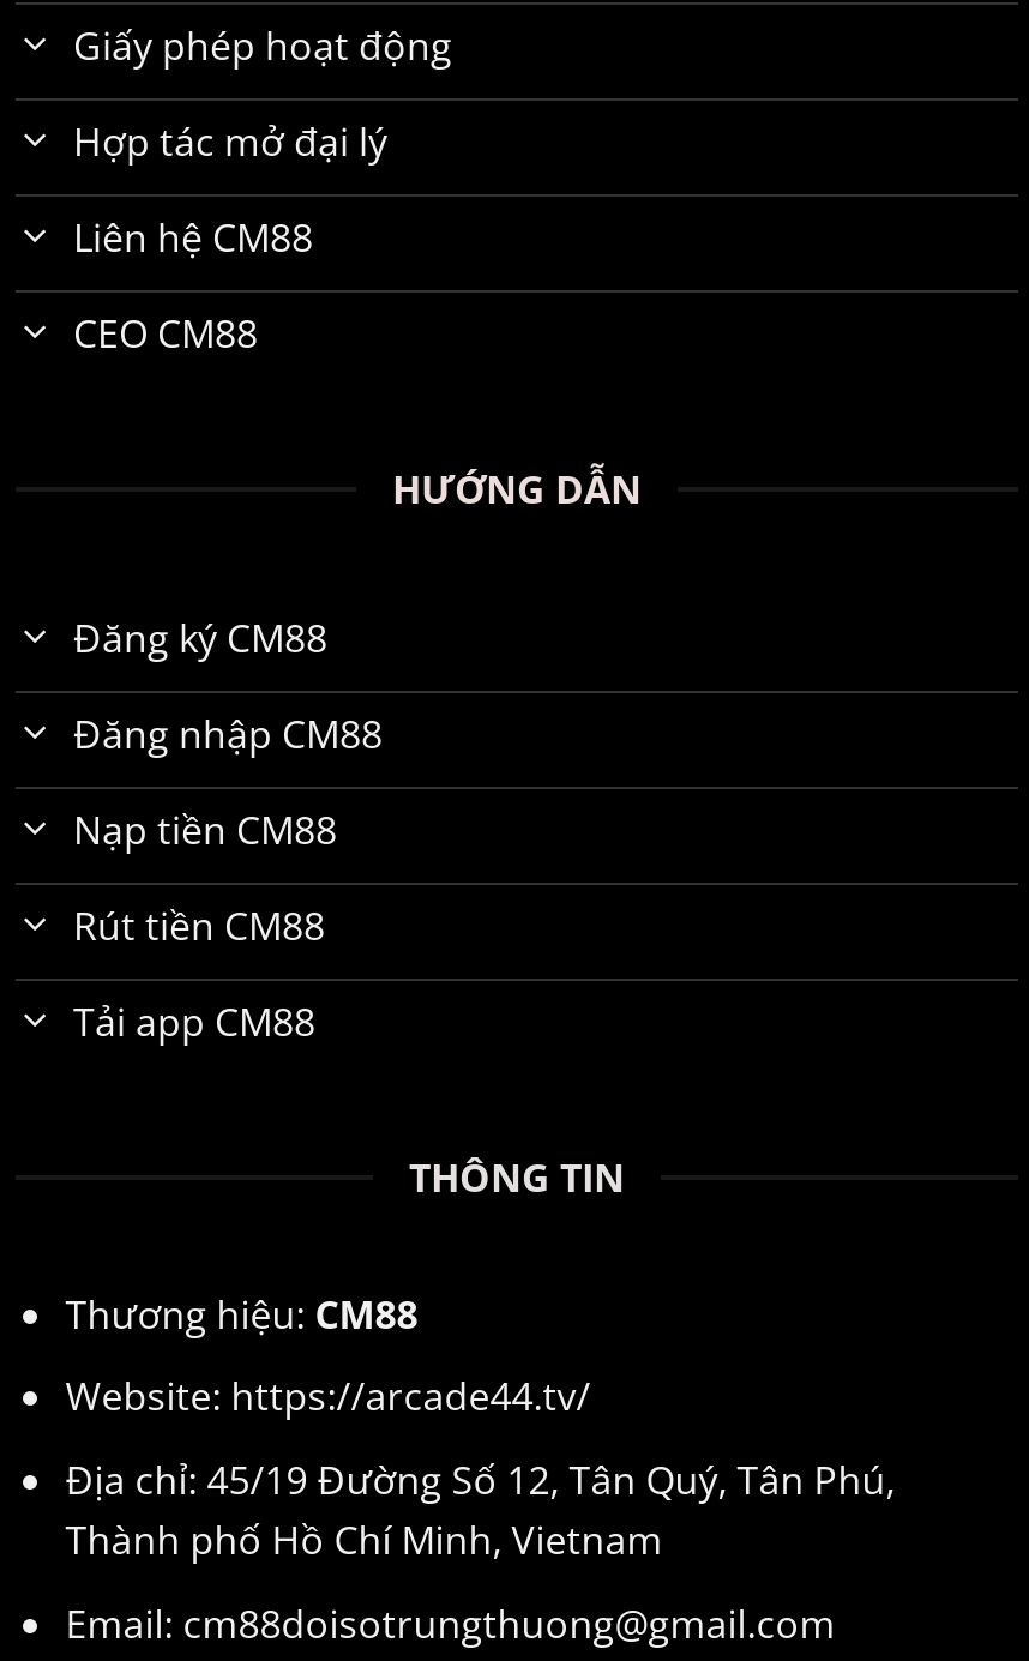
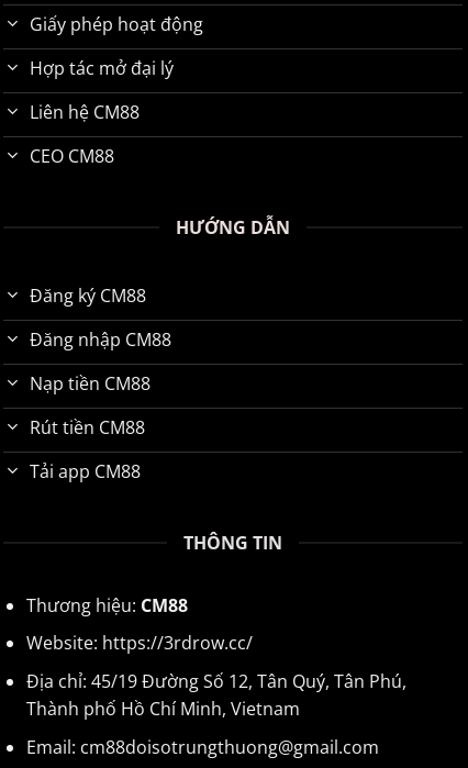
[65,1371,591,1423] Website: https://arcade44.tv/ -> [26,631,252,655] Website: https://3rdrow.cc/

